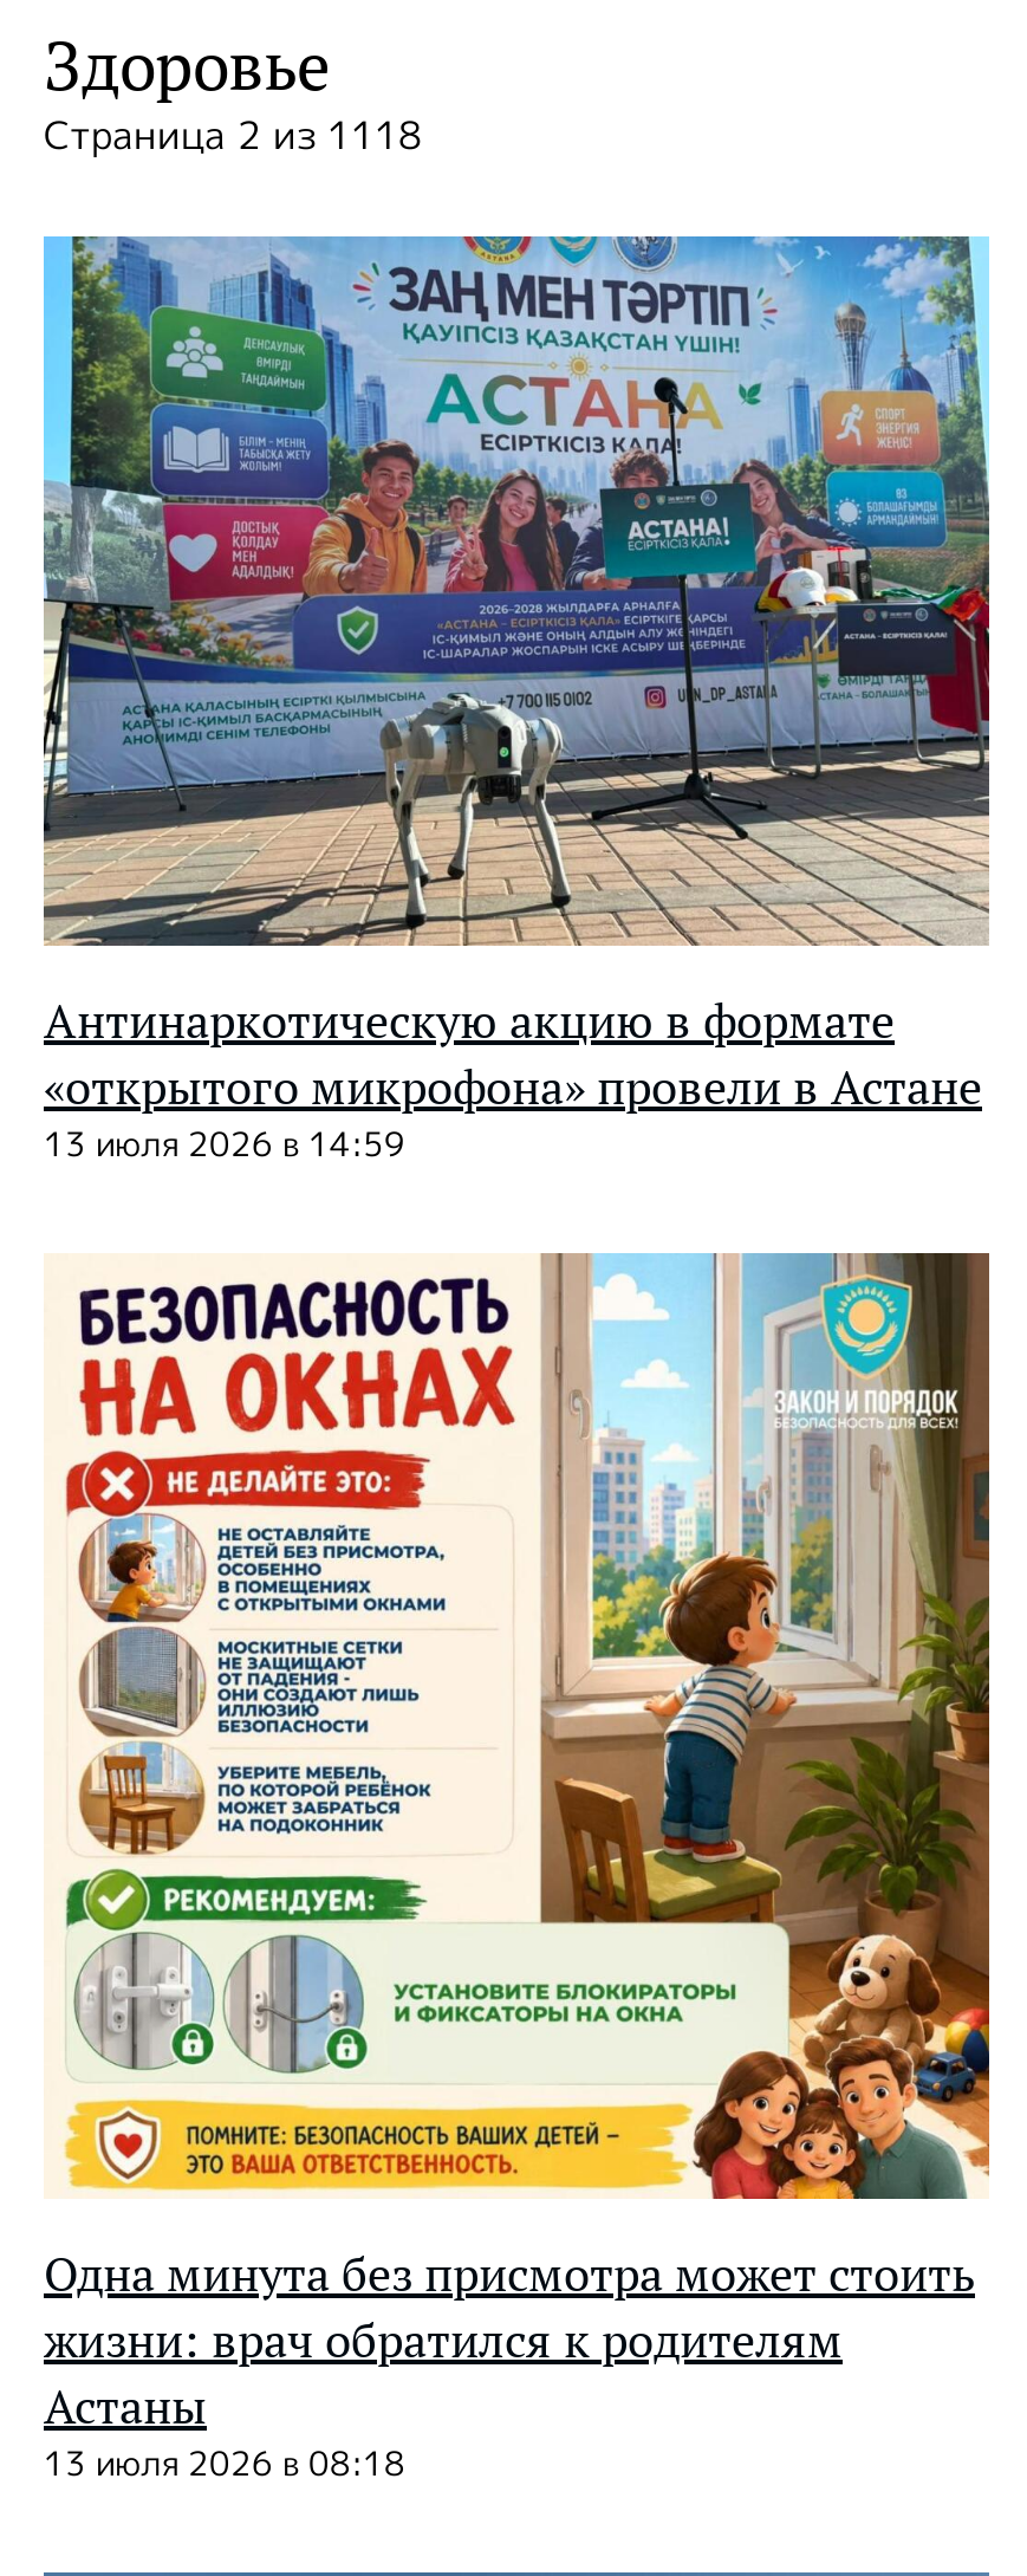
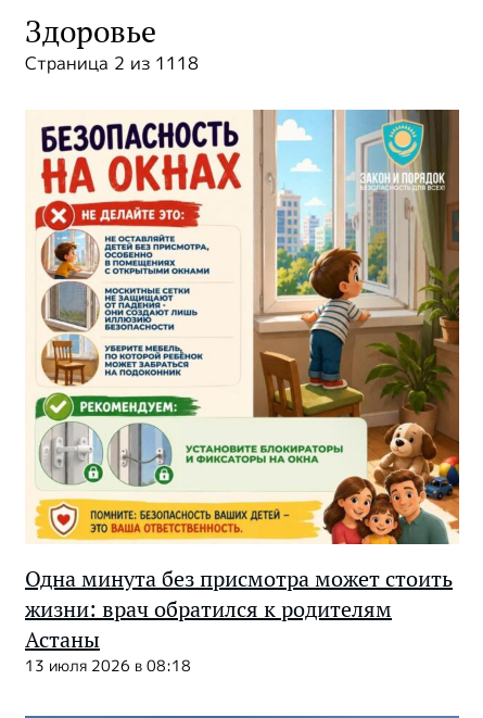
[41,234,992,1168] [image] | Антинаркотическую акцию в формате | «открытого микрофона» провели в Астане | 13 июля 2026 в 14:59 -> none

